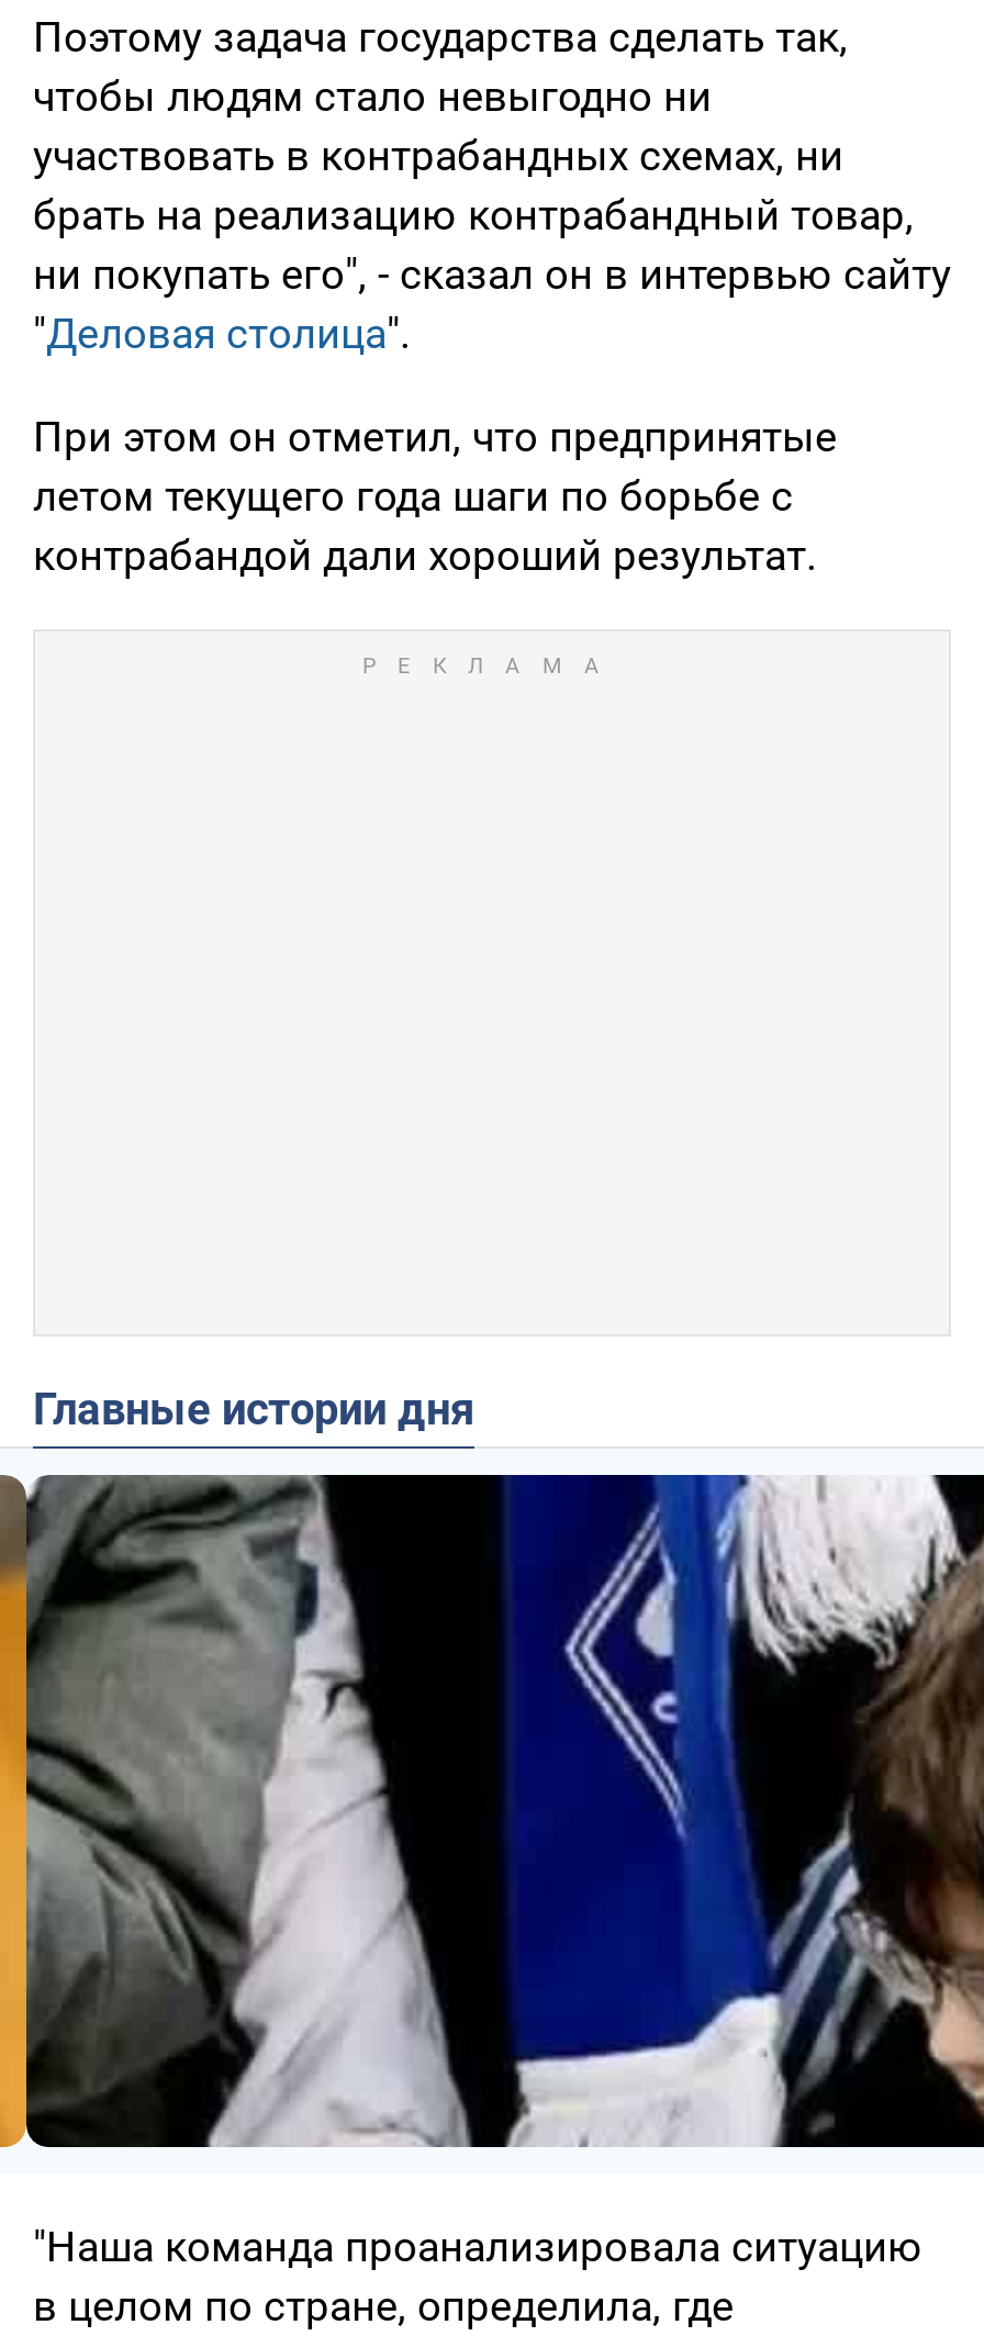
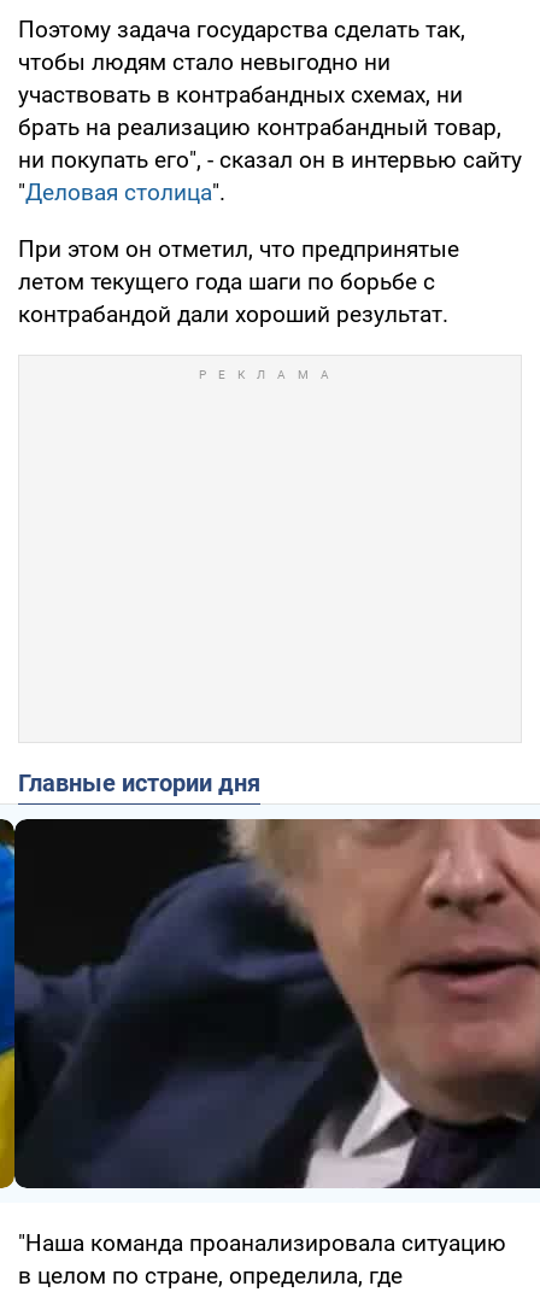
[7,1473,977,2147] [image] -> [4,818,536,1189] [image]

